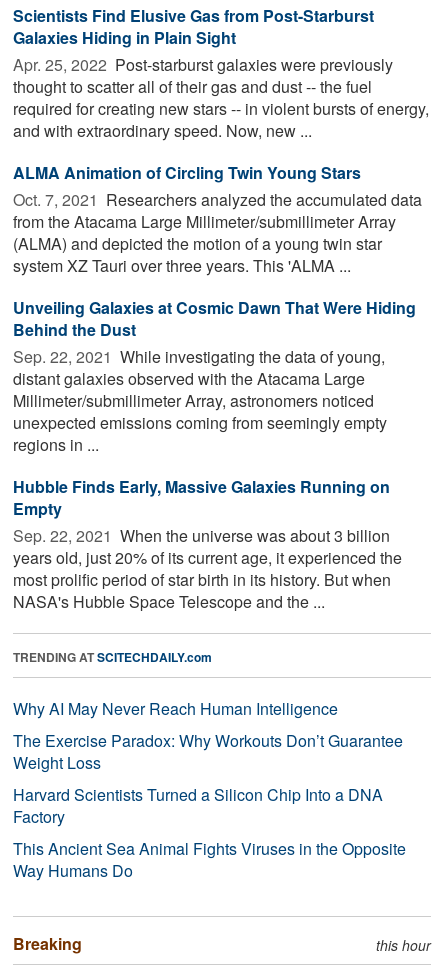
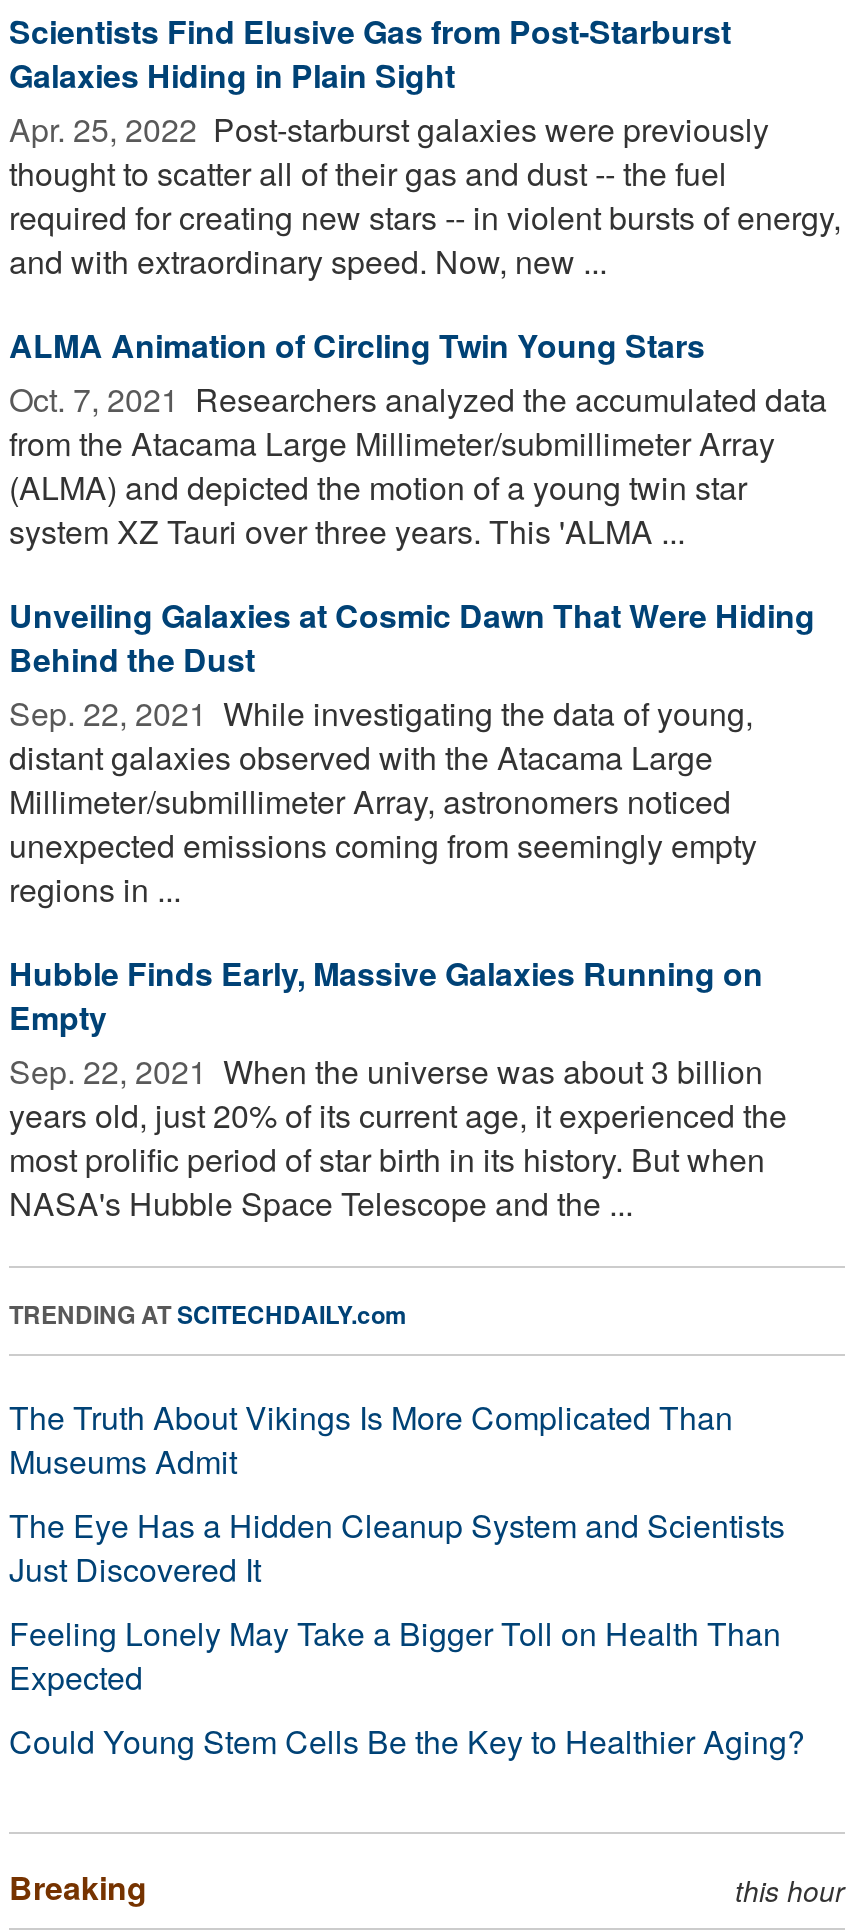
[13,697,406,882] Why AI May Never Reach Human Intelligence | The Exercise Paradox: Why Workouts Don’t Guarantee | Weight Loss | Harvard Scientists Turned a Silicon Chip Into a DNA | Factory | This Ancient Sea Animal Fights Viruses in the Opposite | Way Humans Do -> [9,1394,805,1764] The Truth About Vikings Is More Complicated Than | Museums Admit | The Eye Has a Hidden Cleanup System and Scientists | Just Discovered It | Feeling Lonely May Take a Bigger Toll on Health Than | Expected | Could Young Stem Cells Be the Key to Healthier Aging?

